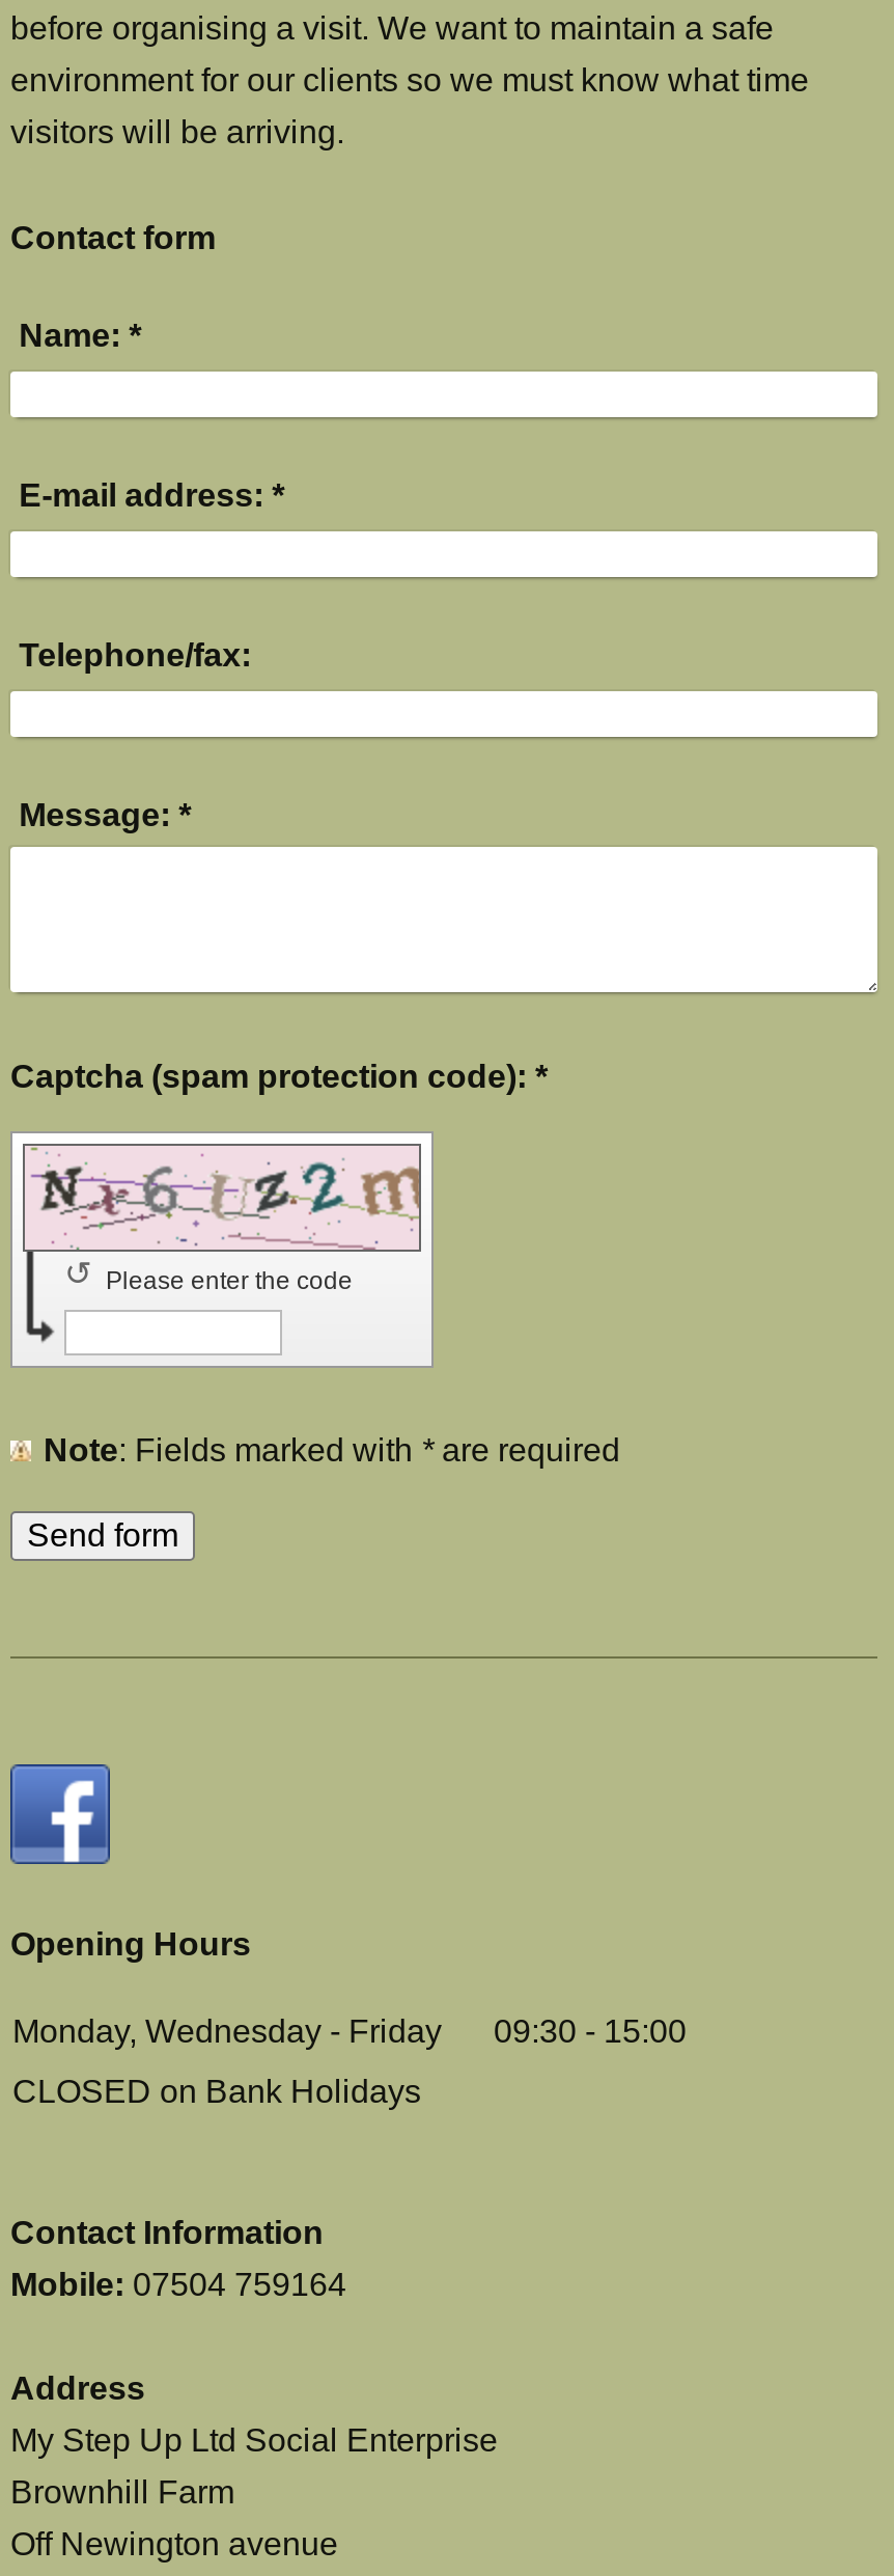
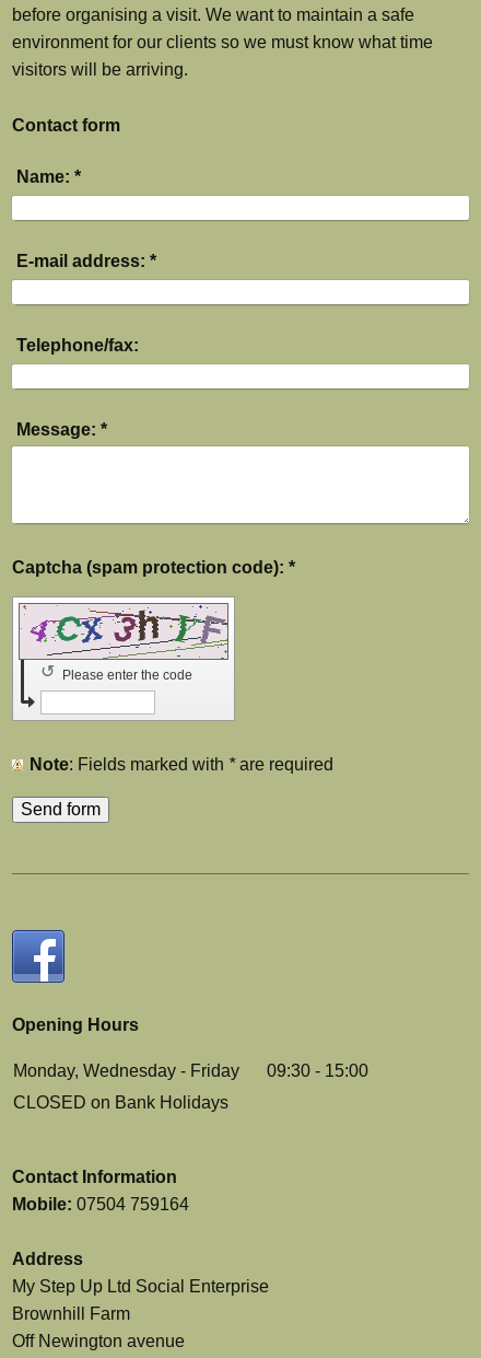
[31,1148,421,1252] [image] -> [24,605,228,660] [image]

